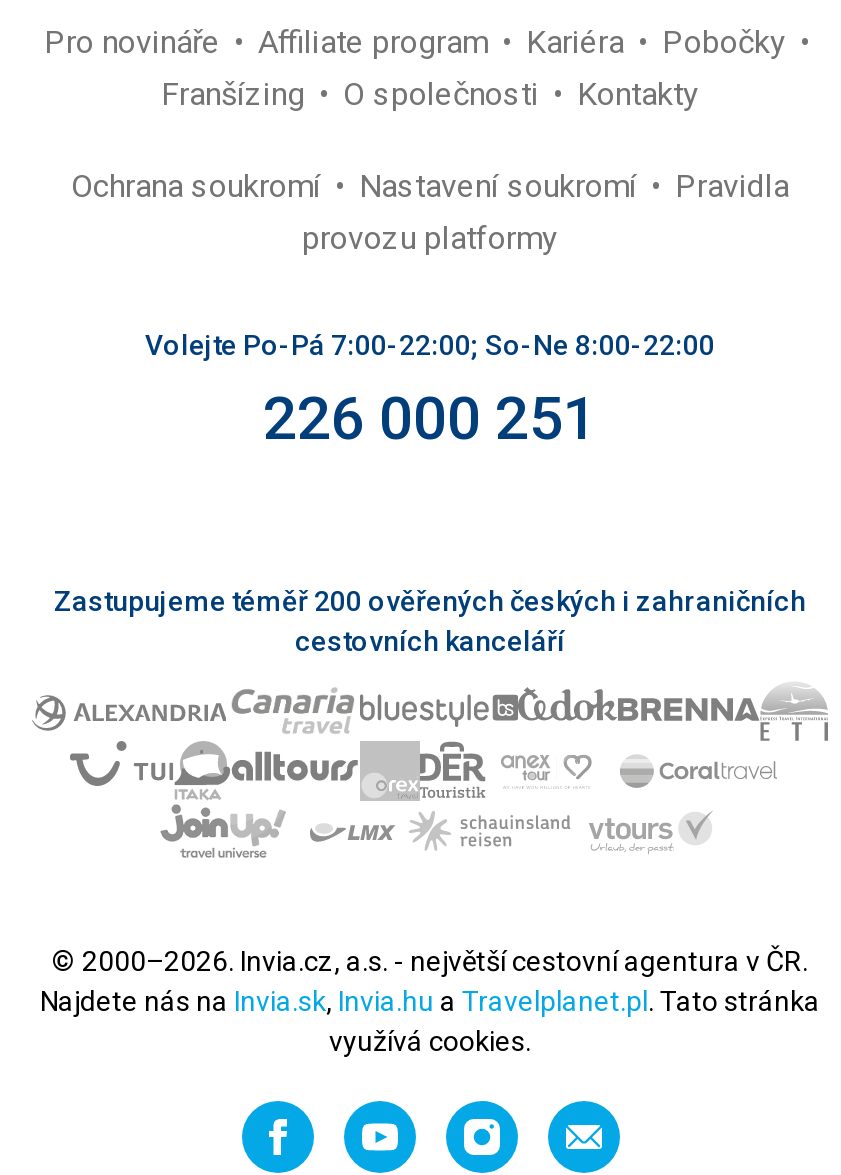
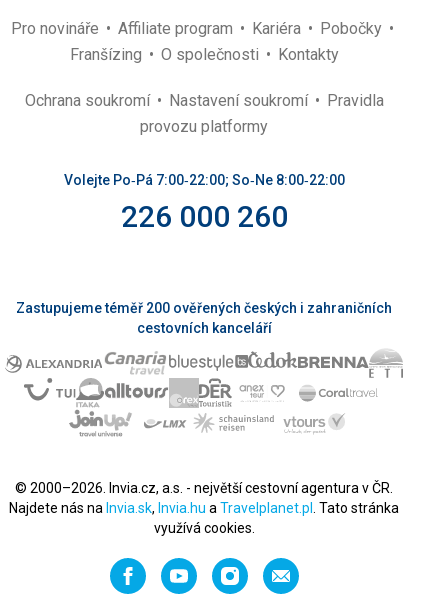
[145,329,715,361] Volejte Po-Pá 7:00-22:00; So-Ne 8:00-22:00 -> [63,172,344,188] Volejte Po‑Pá 7:00‑22:00; So‑Ne 8:00‑22:00
[263,383,597,453] 226 000 251 -> [120,199,287,234] 226 000 260

